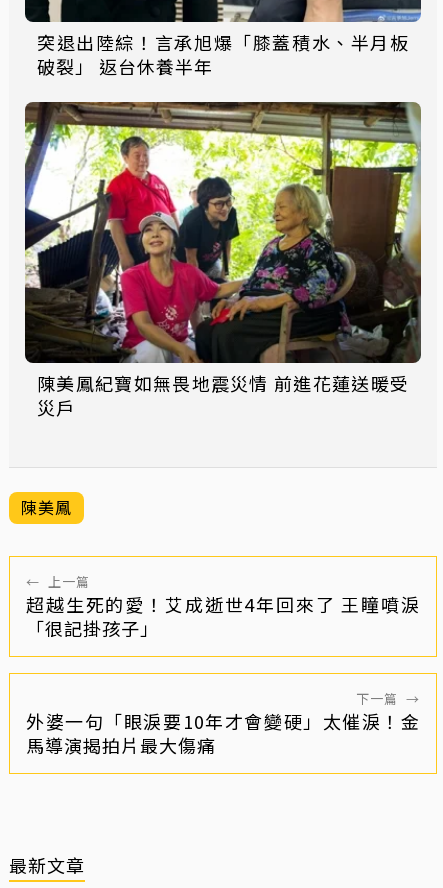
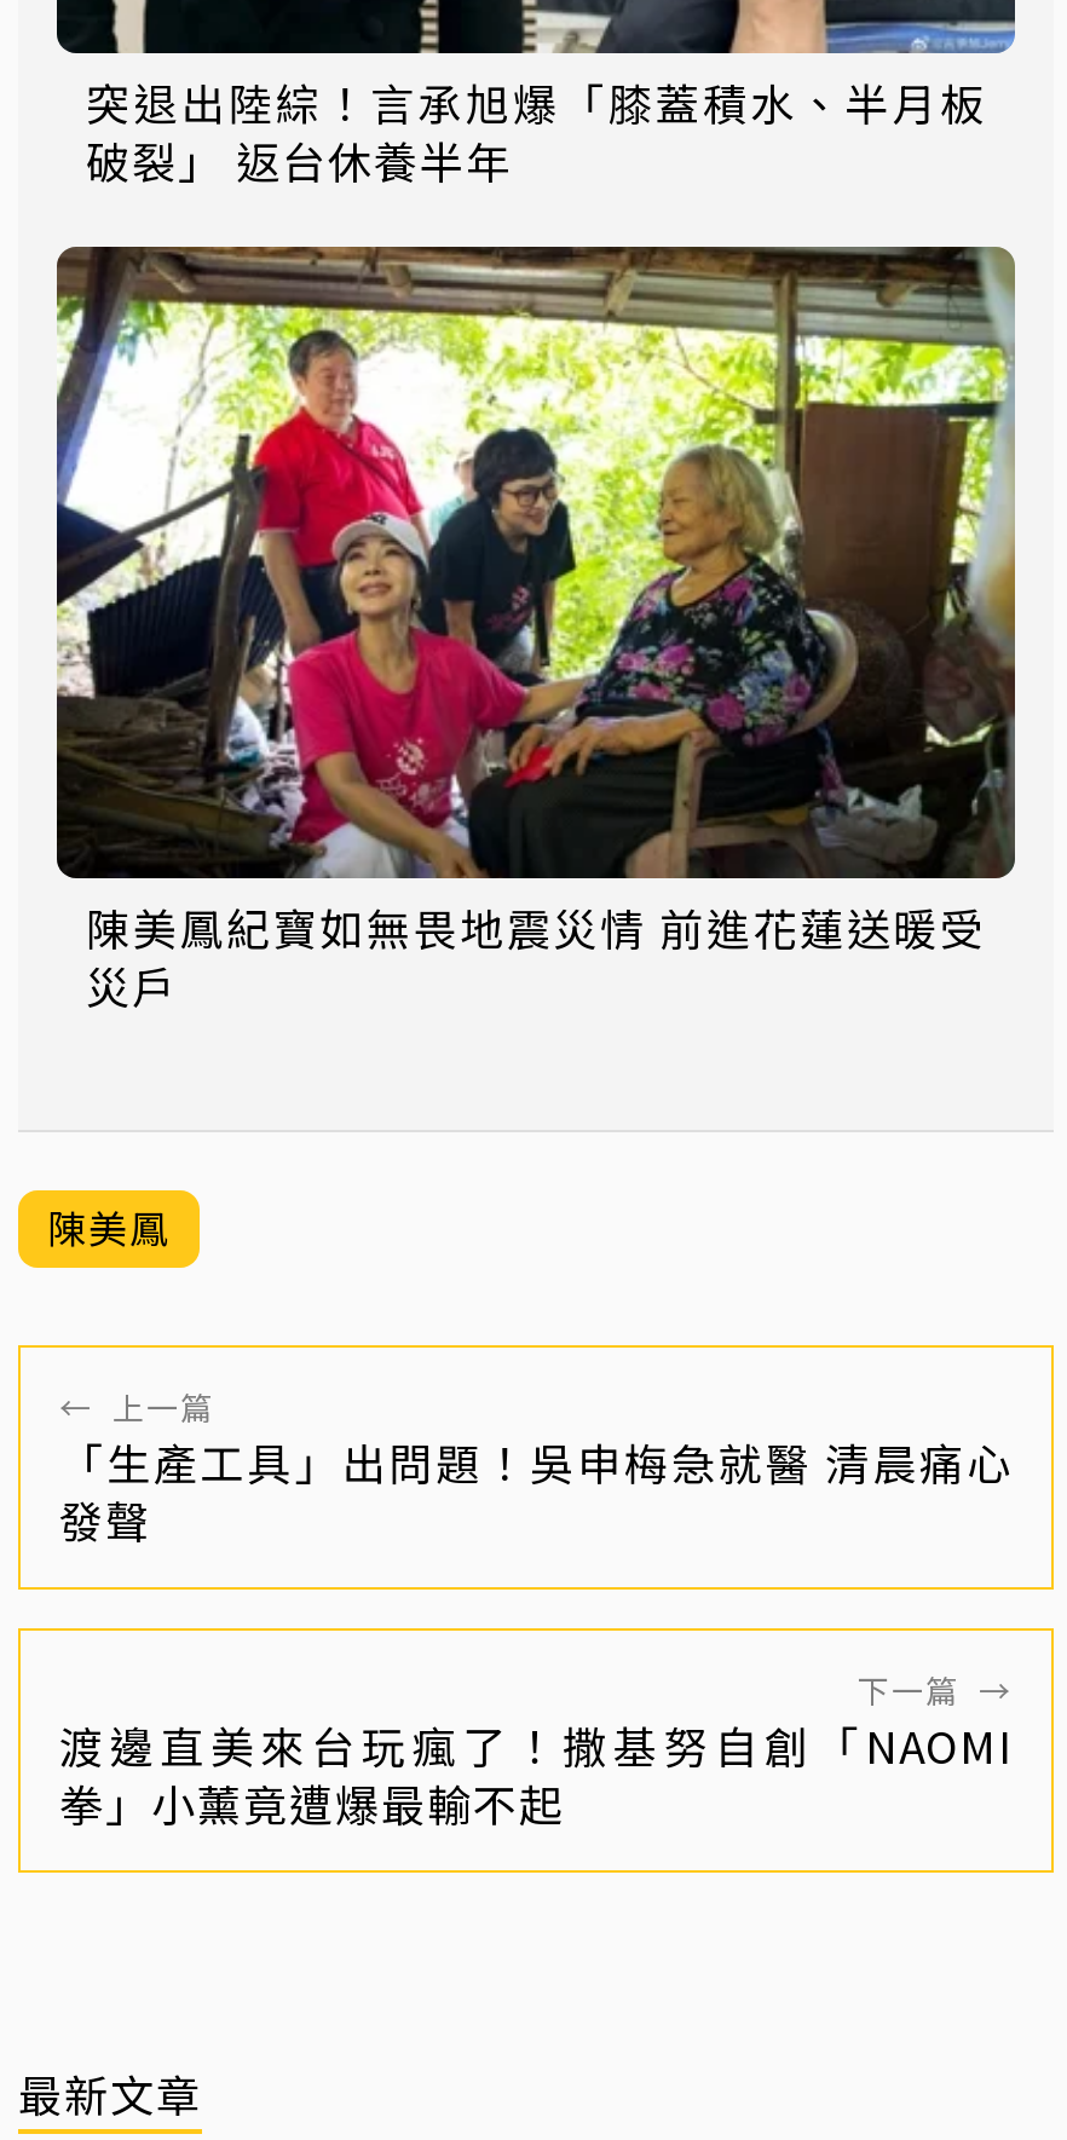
[26,591,420,641] 超越生死的愛！艾成逝世4年回來了 王瞳噴淚 | 「很記掛孩子」 -> [59,1430,1013,1551] 「生產工具」出問題！吳申梅急就醫 清晨痛心 | 發聲
[26,708,420,758] 外婆一句「眼淚要10年才會變硬」太催淚！金 | 馬導演揭拍片最大傷痛 -> [59,1713,1013,1834] 渡邊直美來台玩瘋了！撒基努自創「NAOMI | 拳」小薰竟遭爆最輸不起

